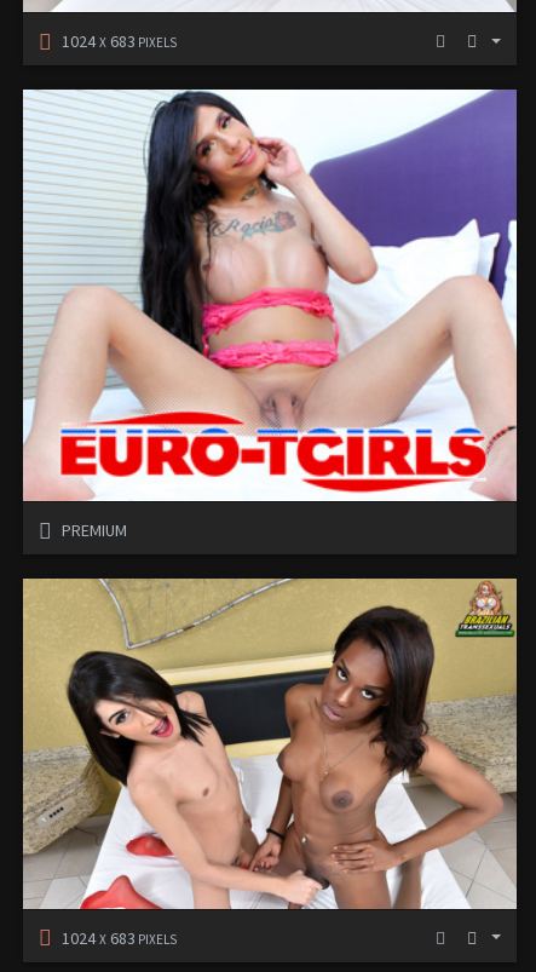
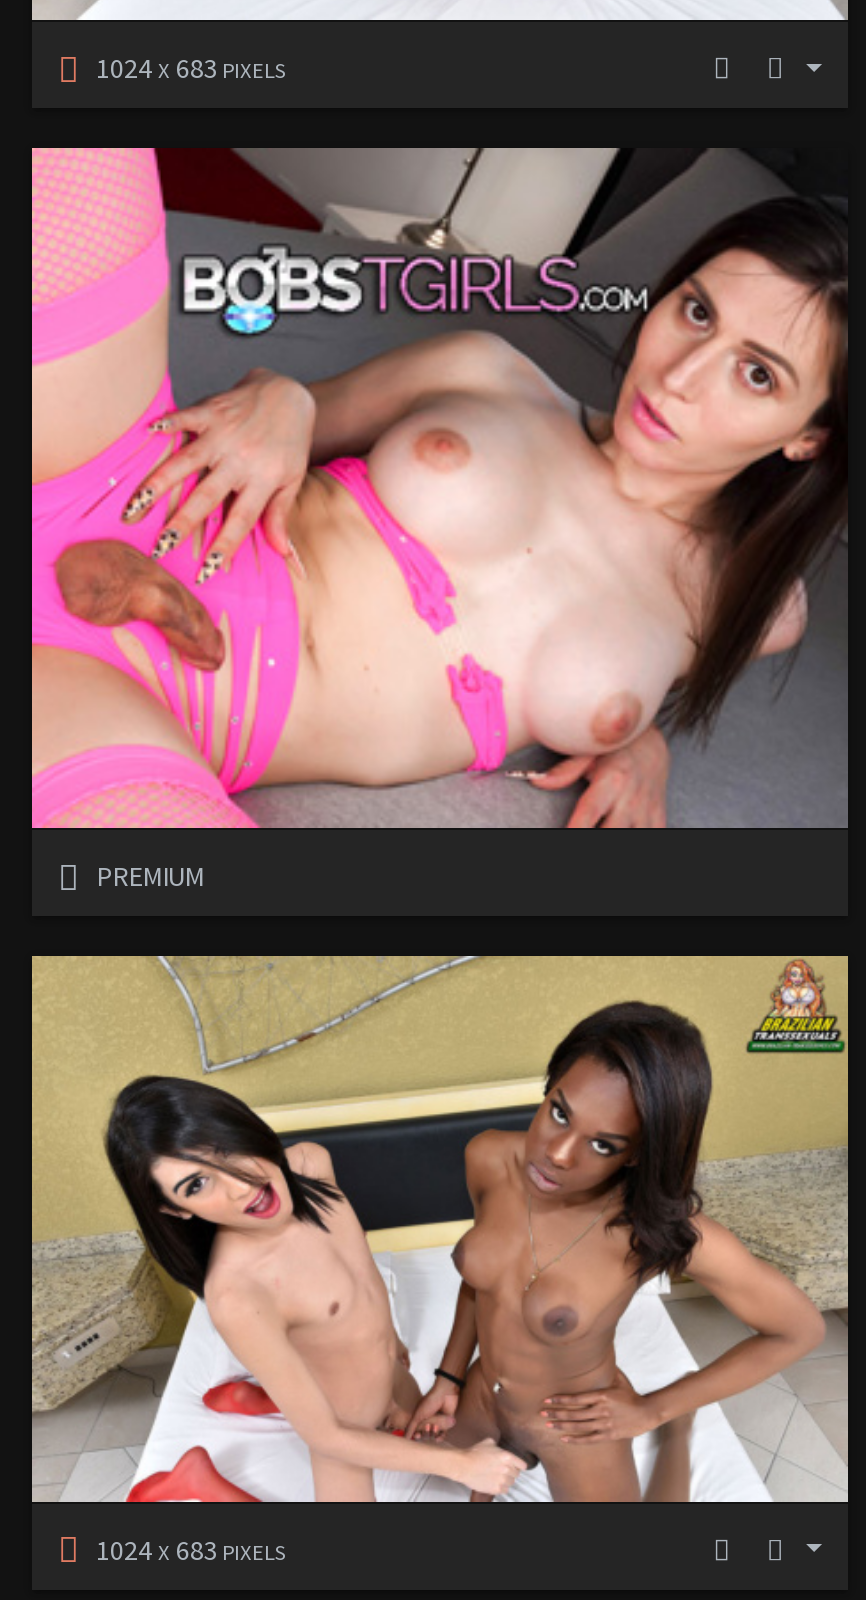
[22,88,518,502] [image] -> [30,146,848,830] [image]

